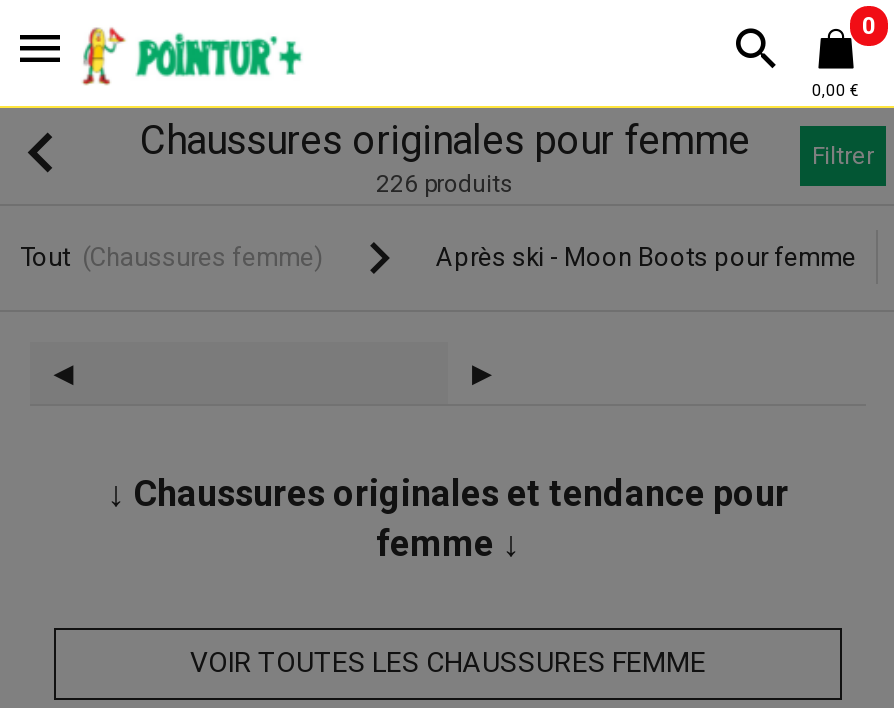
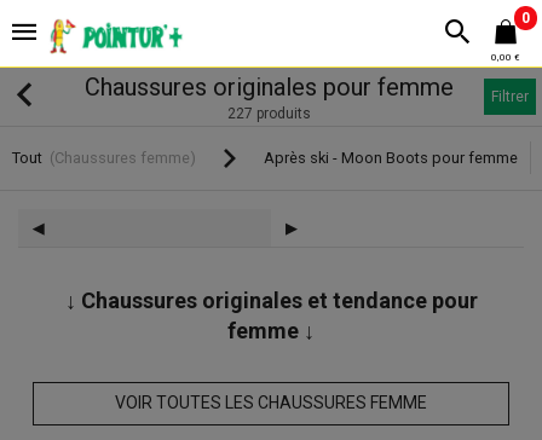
[376,170,514,198] 226 produits -> [227,105,311,122] 227 produits

